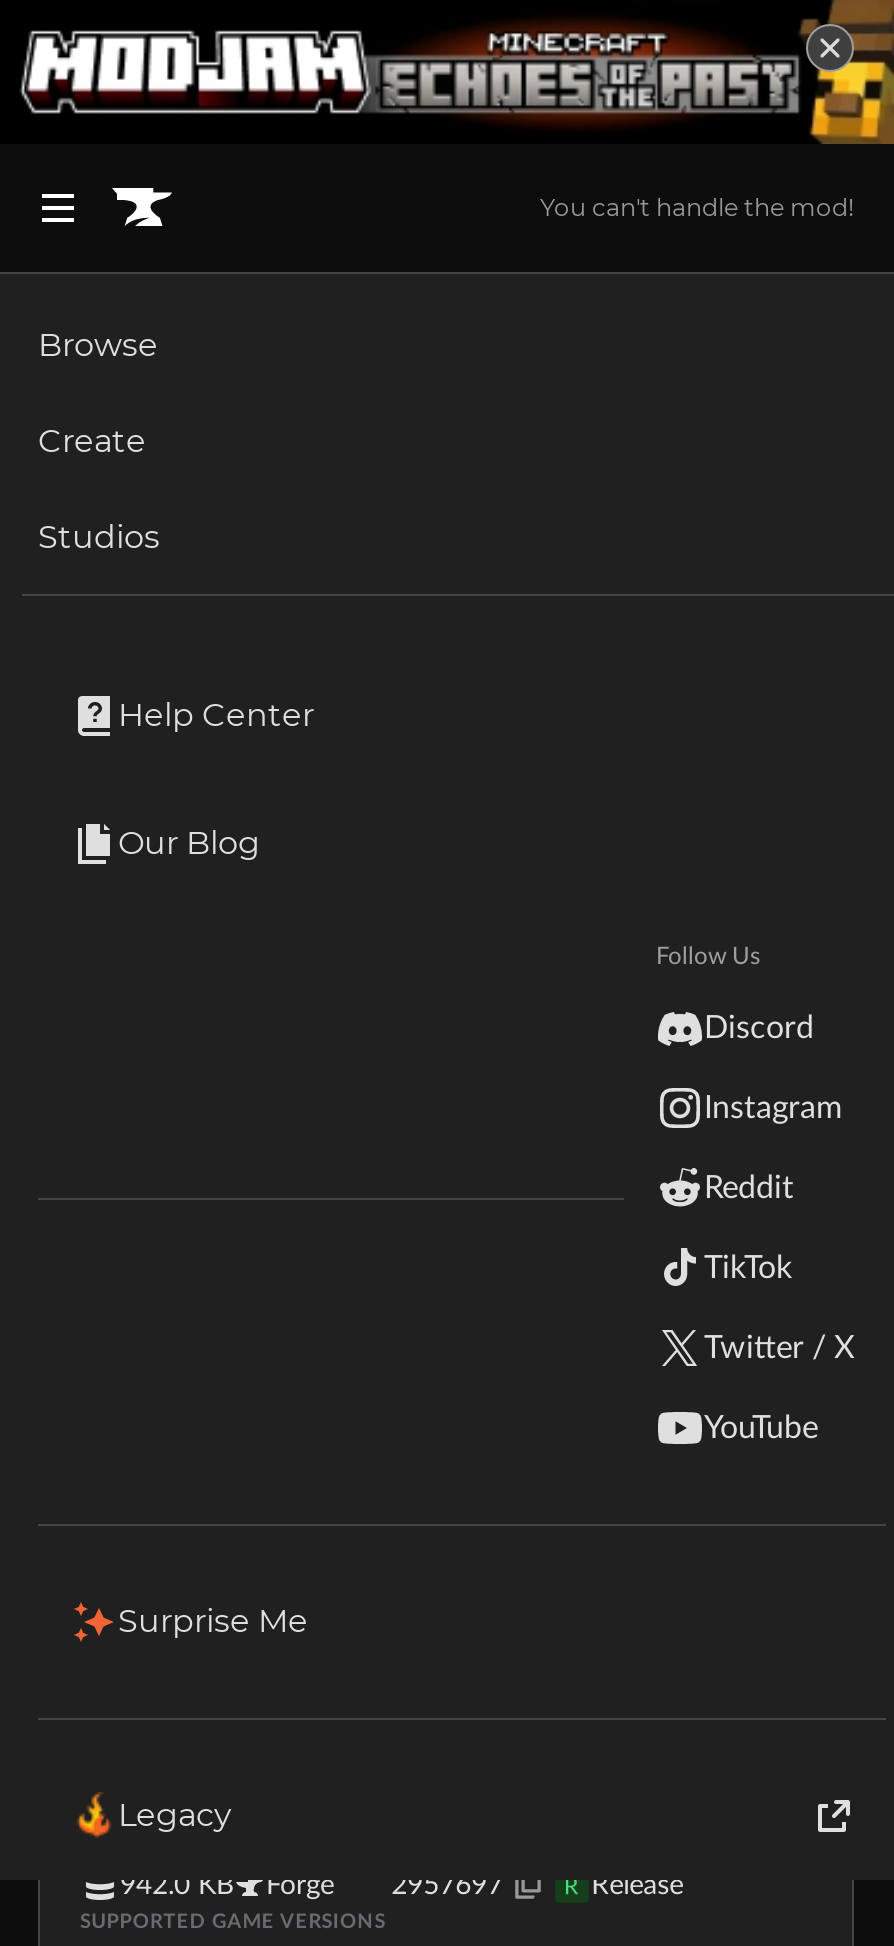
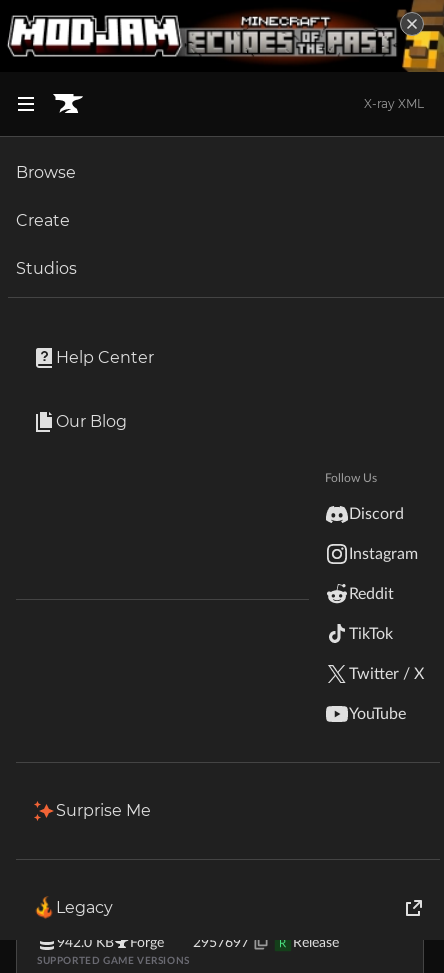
[540,191,854,221] You can't handle the mod! -> [364,96,424,111] X-ray XML

